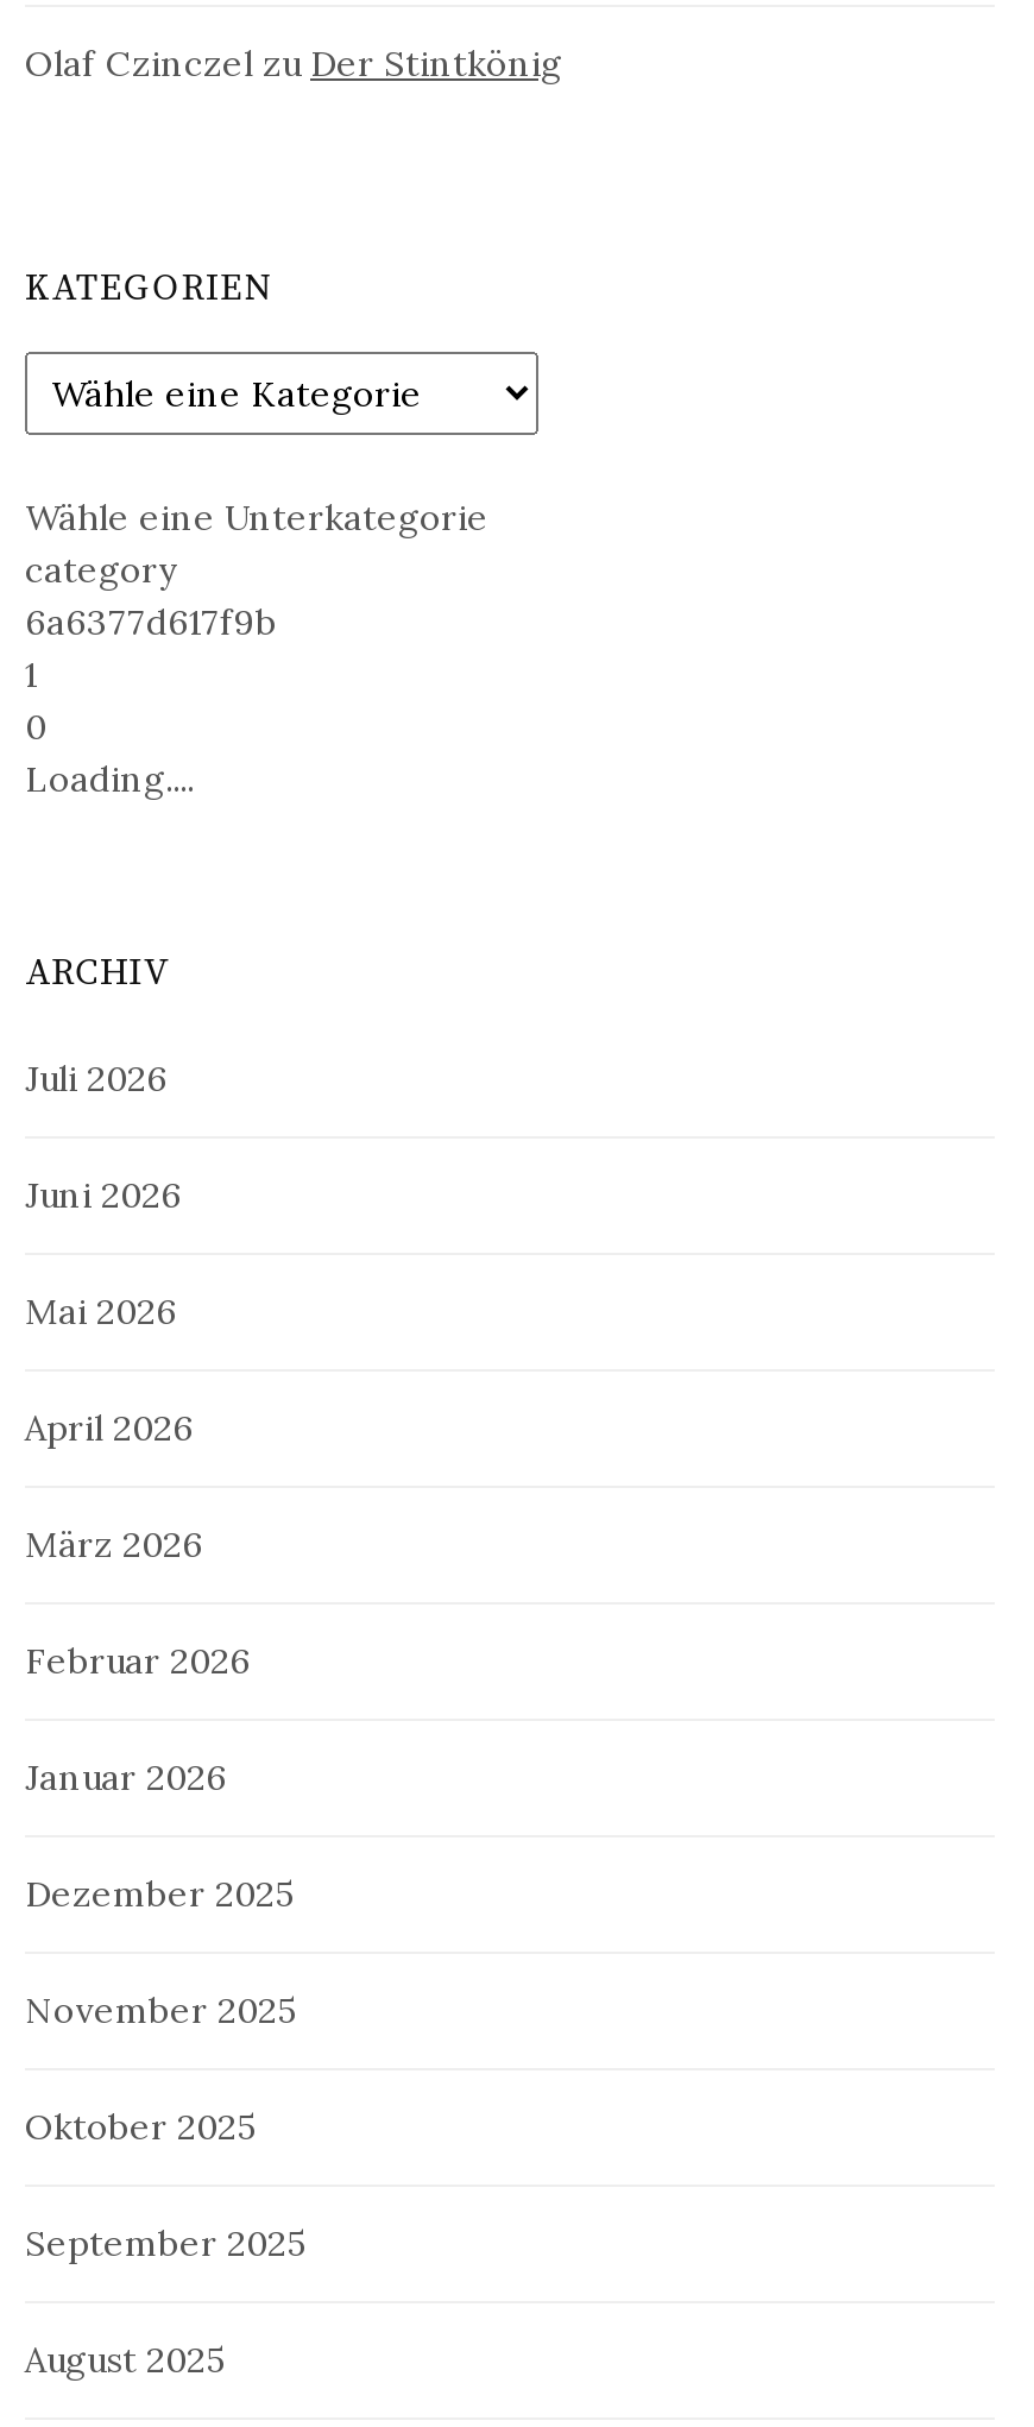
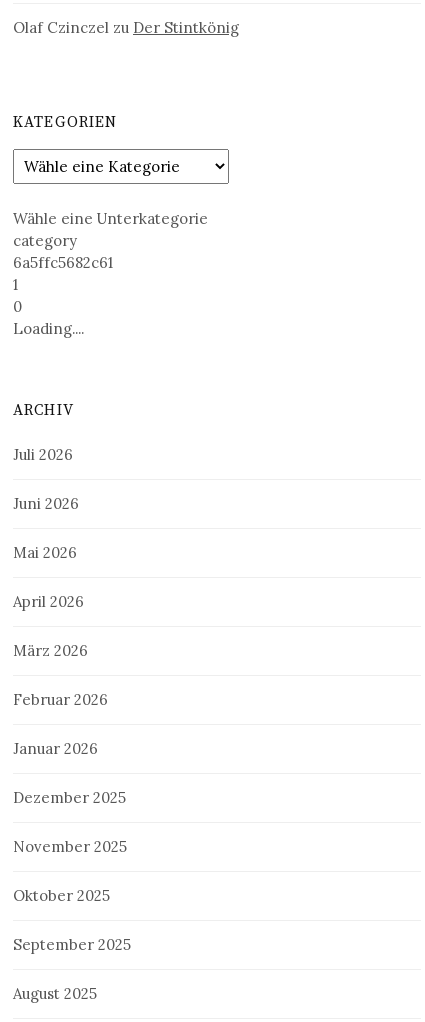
[25,599,277,644] 6a6377d617f9b -> [13,253,113,272] 6a5ffc5682c61

